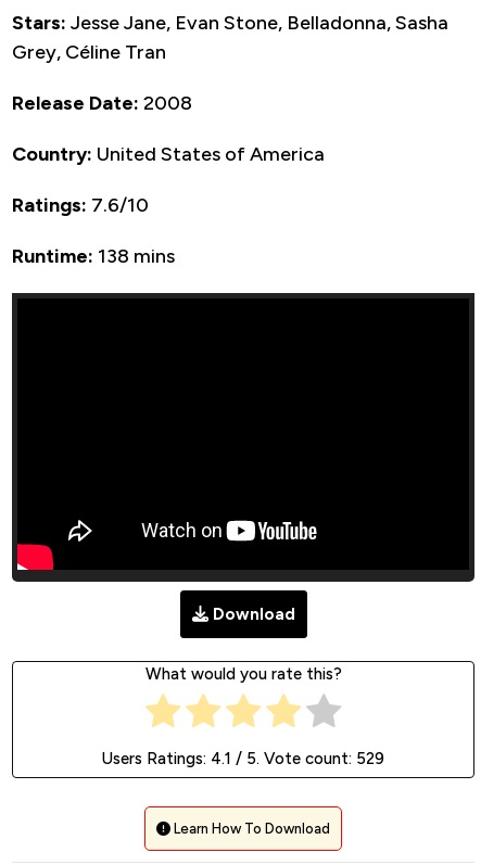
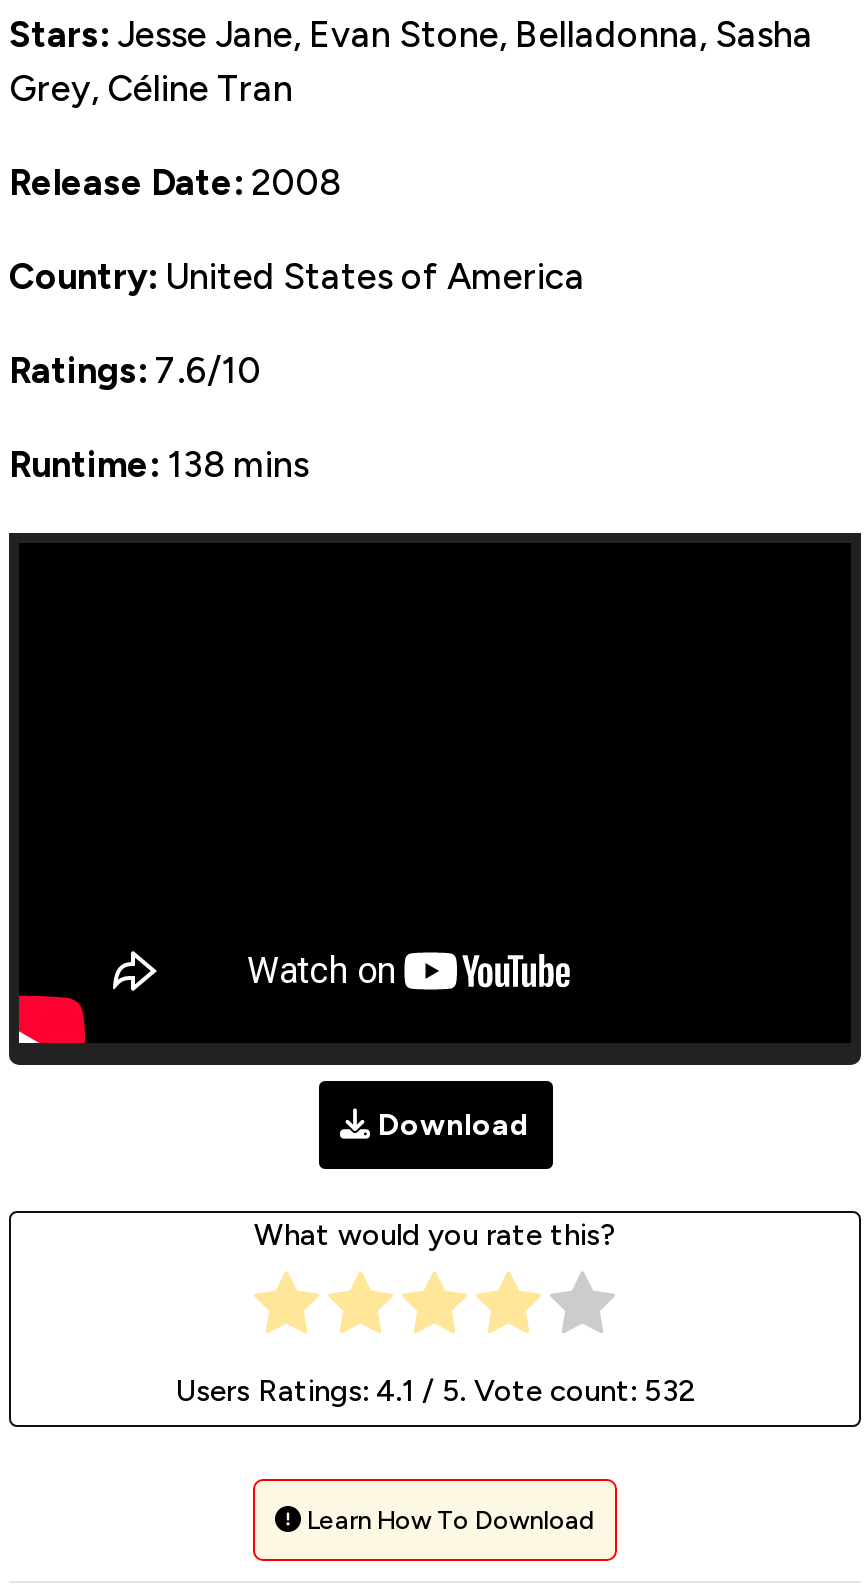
[102,749,384,768] Users Ratings: 4.1 / 5. Vote count: 529 -> [176,1373,694,1409] Users Ratings: 4.1 / 5. Vote count: 532

